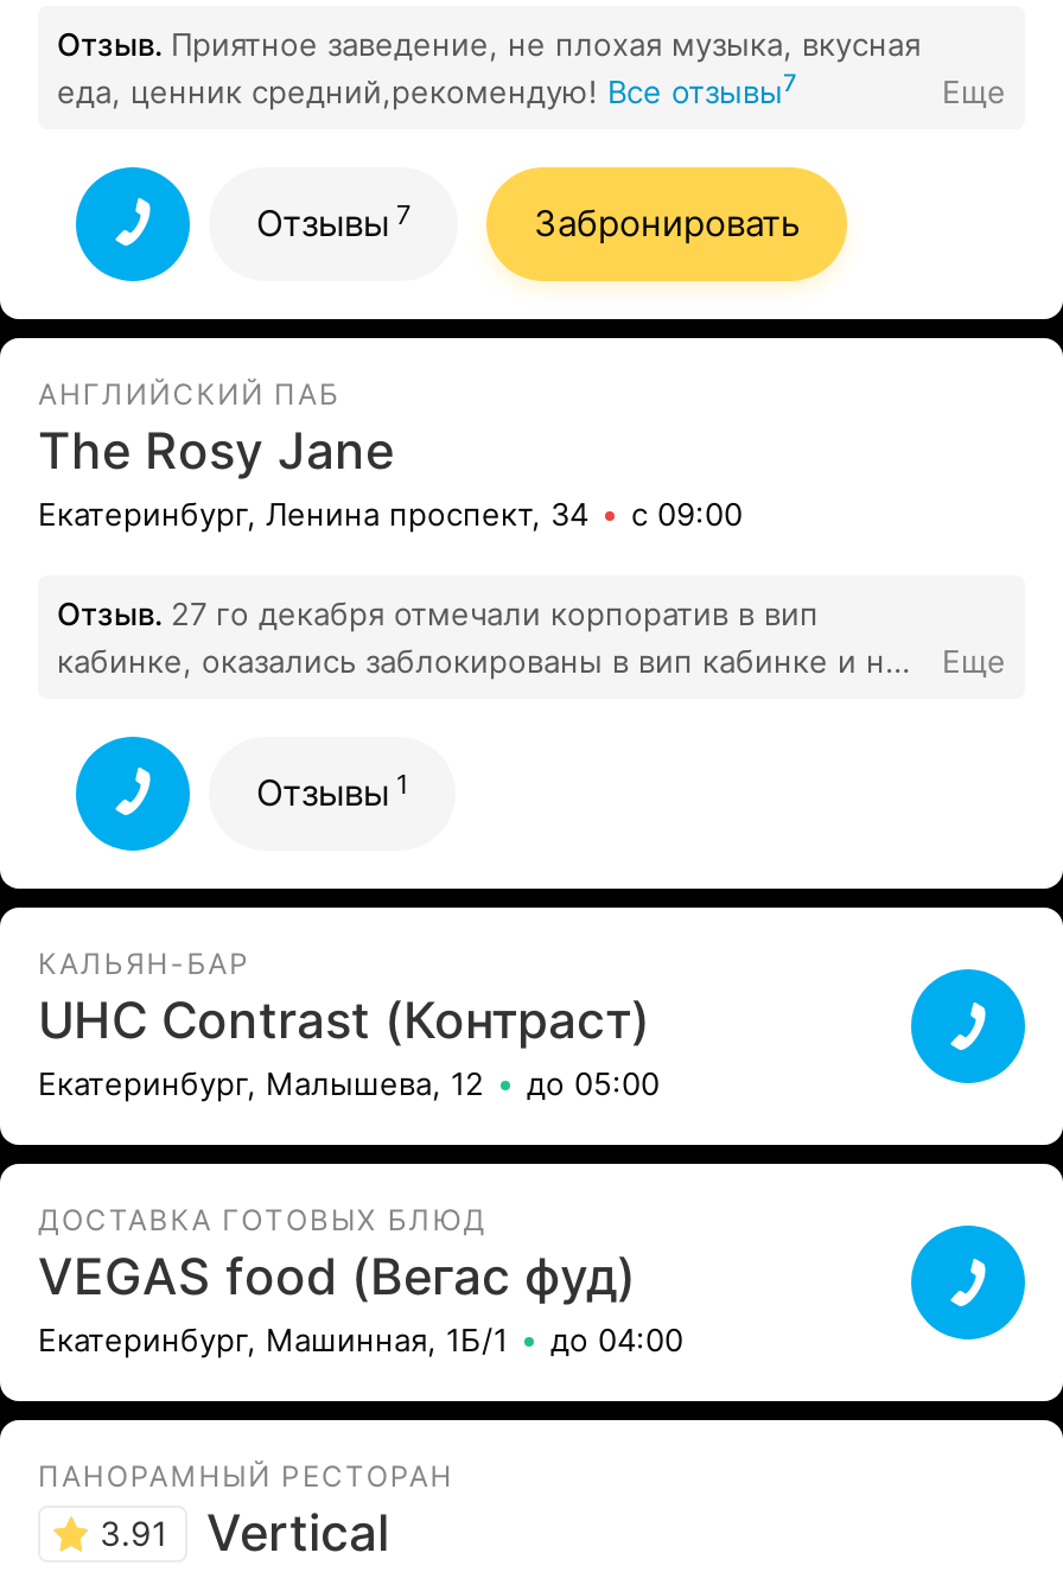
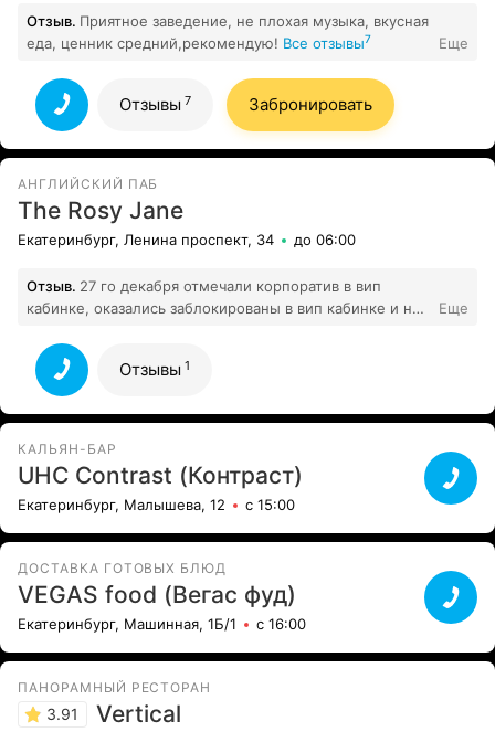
[38,495,743,533] Екатеринбург, Ленина проспект, 34 с 09:00 -> [18,231,356,248] Екатеринбург, Ленина проспект, 34 до 06:00
[38,1064,660,1102] Екатеринбург, Малышева, 12 до 05:00 -> [18,496,295,513] Екатеринбург, Малышева, 12 с 15:00
[550,1320,683,1358] до 04:00 -> [256,615,306,633] с 16:00

